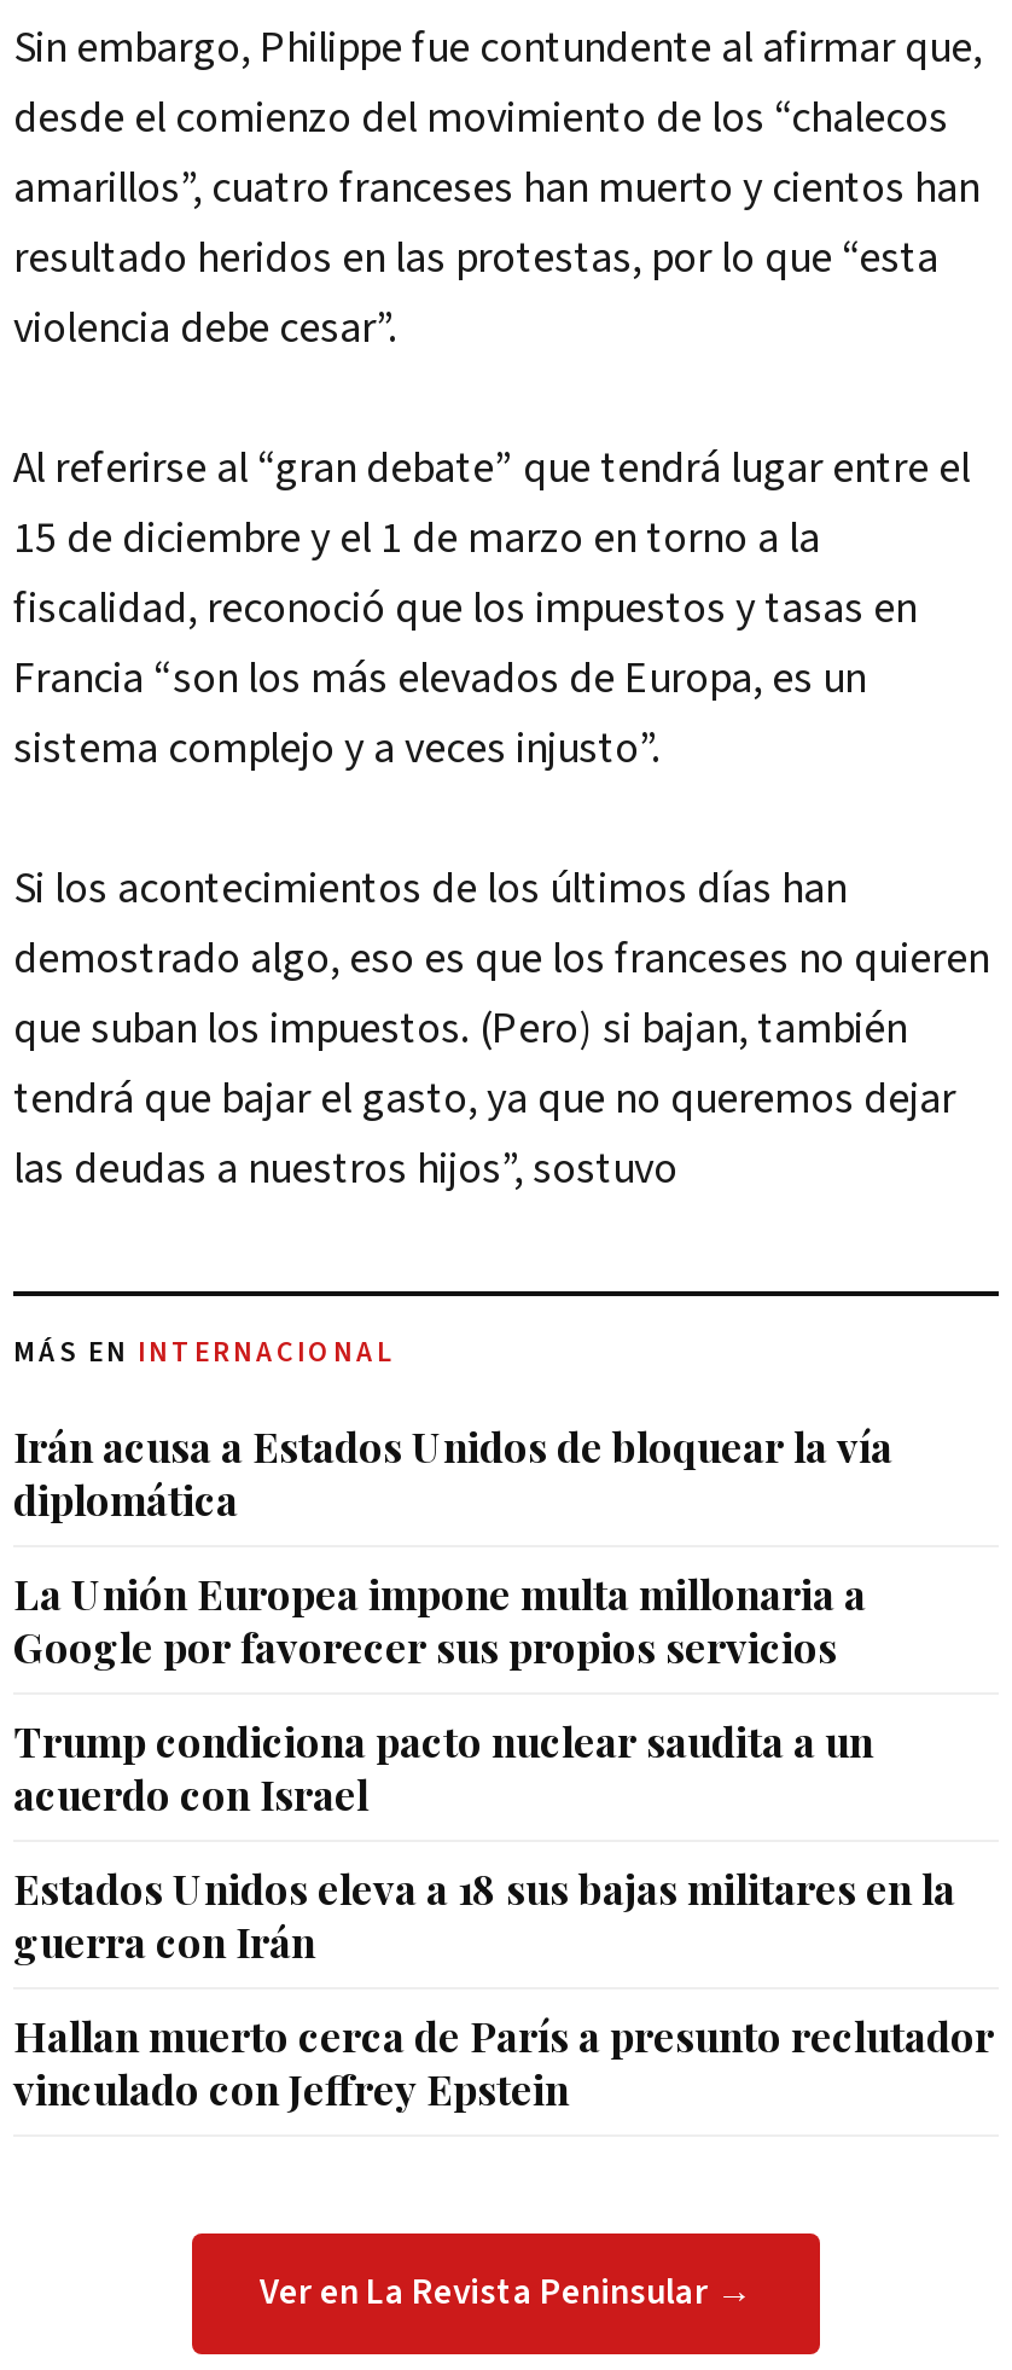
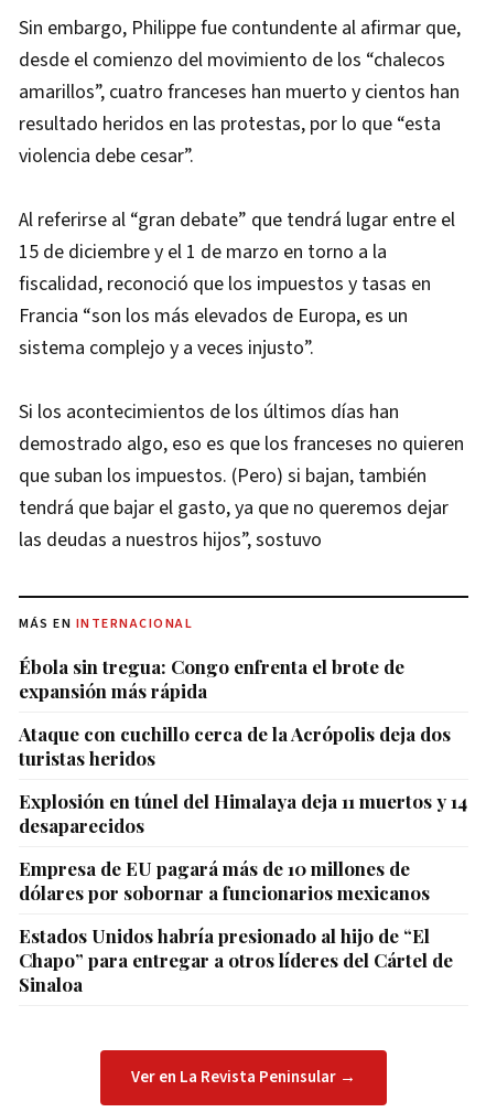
[13,1420,892,1526] Irán acusa a Estados Unidos de bloquear la vía | diplomática -> [19,654,404,703] Ébola sin tregua: Congo enfrenta el brote de | expansión más rápida
[13,1567,866,1673] La Unión Europea impone multa millonaria a | Google por favorecer sus propios servicios -> [19,722,451,770] Ataque con cuchillo cerca de la Acrópolis deja dos | turistas heridos
[13,1715,873,1821] Trump condiciona pacto nuclear saudita a un | acuerdo con Israel -> [19,789,467,838] Explosión en túnel del Himalaya deja 11 muertos y 14 | desaparecidos
[13,1862,955,1968] Estados Unidos eleva a 18 sus bajas militares en la | guerra con Irán -> [19,856,430,905] Empresa de EU pagará más de 10 millones de | dólares por sobornar a funcionarios mexicanos
[13,2009,994,2116] Hallan muerto cerca de París a presunto reclutador | vinculado con Jeffrey Epstein -> [19,924,453,996] Estados Unidos habría presionado al hijo de “El | Chapo” para entregar a otros líderes del Cártel de | Sinaloa

